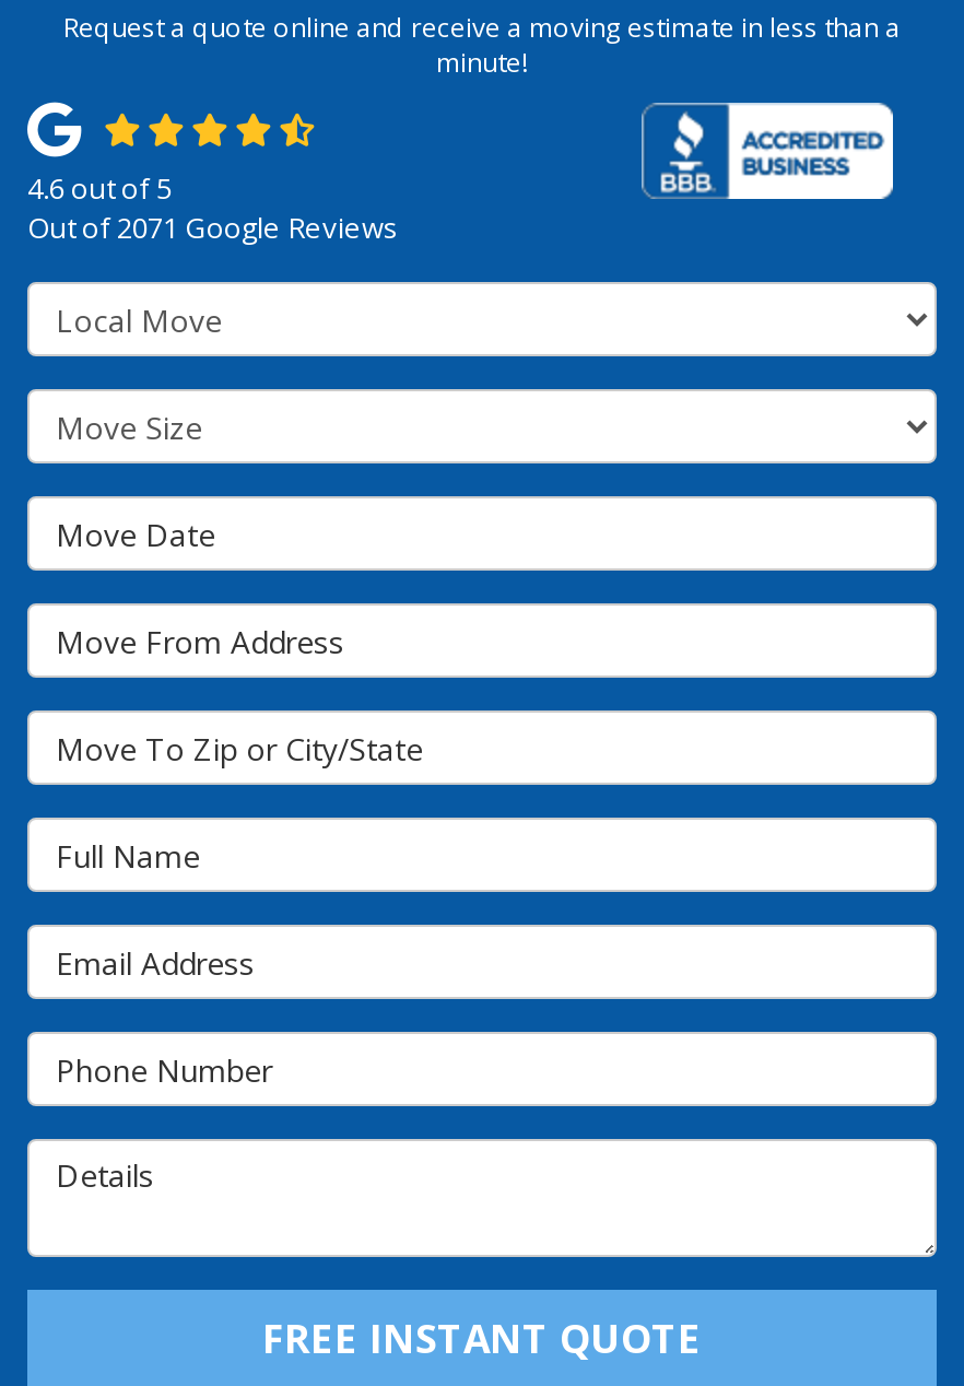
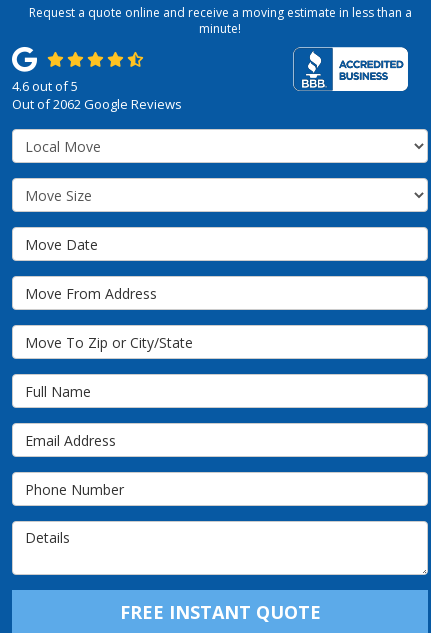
[27,208,399,247] Out of 2071 Google Reviews -> [12,95,182,113] Out of 2062 Google Reviews

